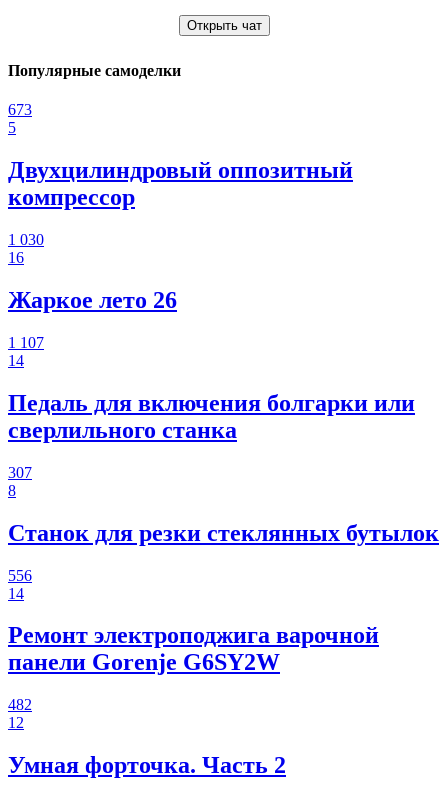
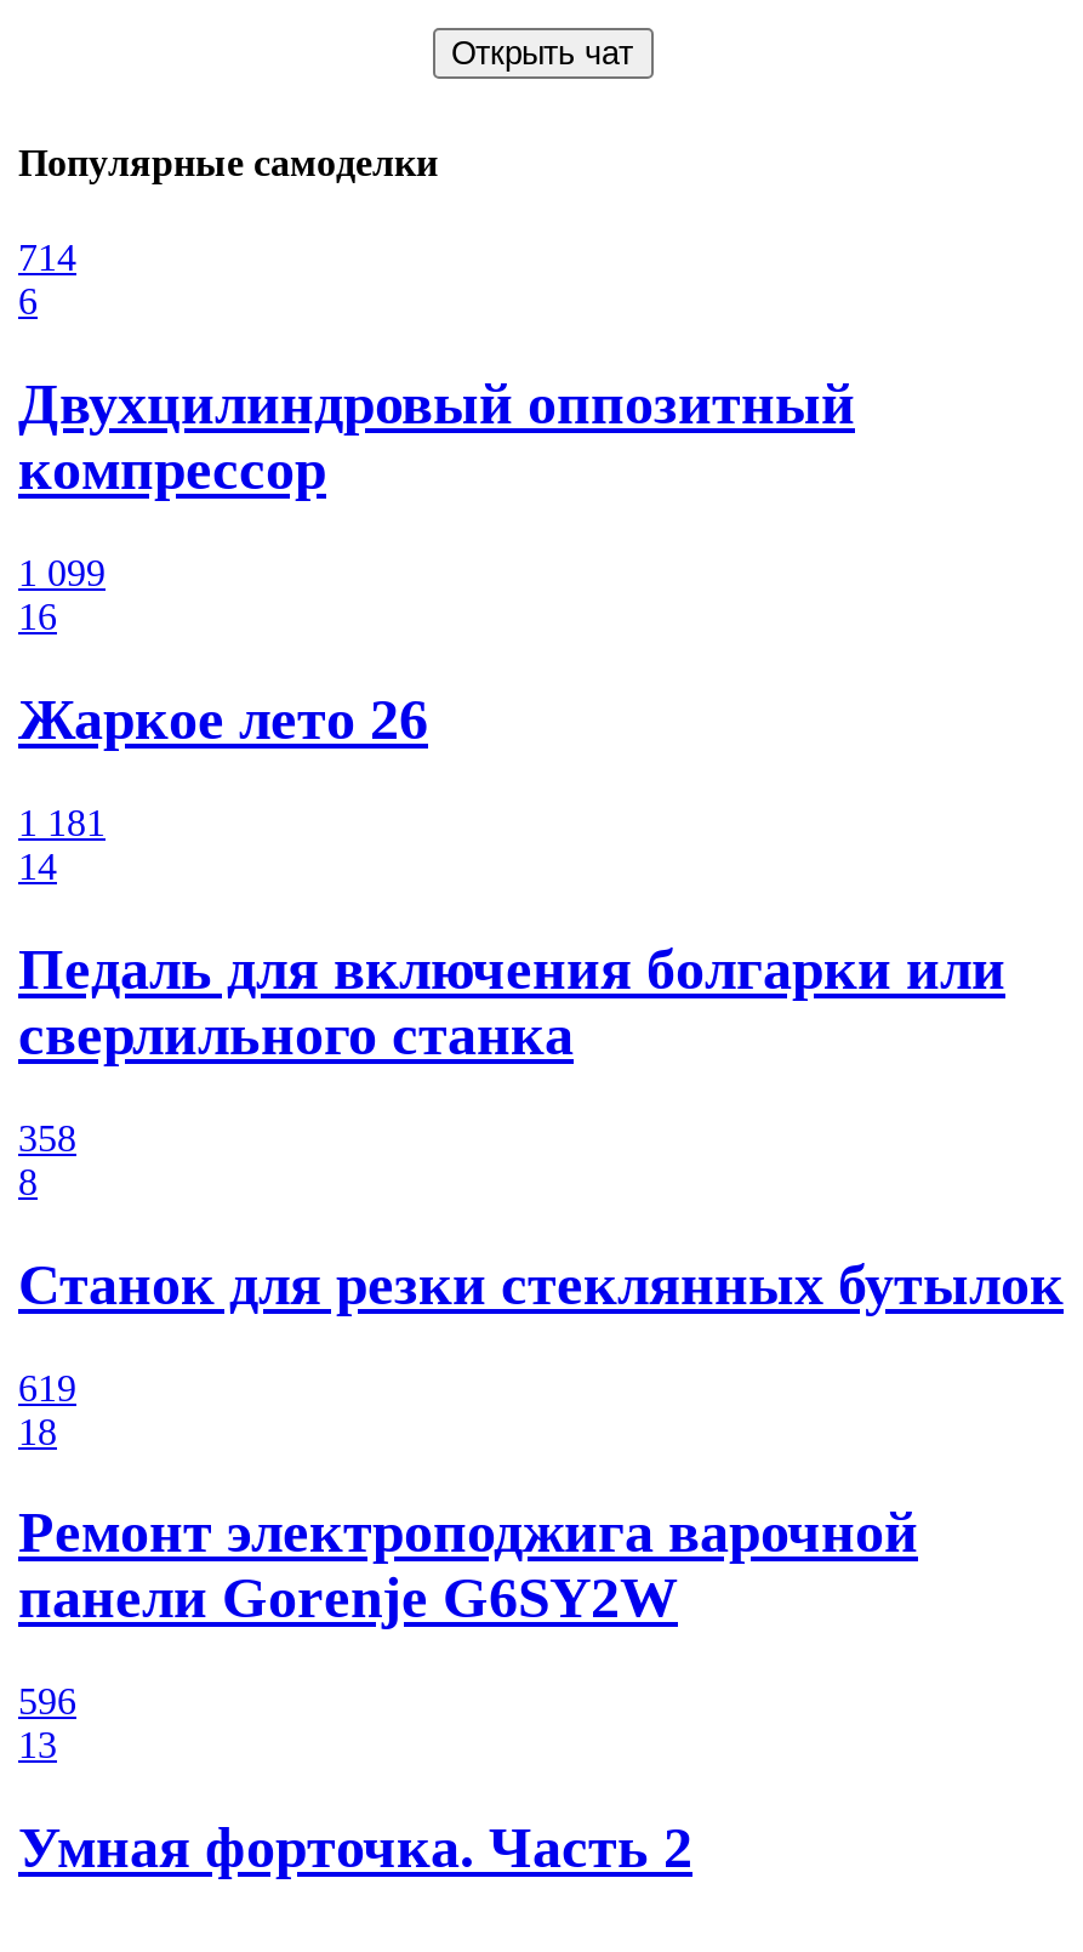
[8,101,32,118] 673 -> [18,237,76,279] 714
[8,119,16,136] 5 -> [18,281,38,322] 6
[8,231,44,248] 1 030 -> [18,552,106,593] 1 099
[8,334,44,351] 1 107 -> [18,802,106,843] 1 181
[8,464,32,481] 307 -> [18,1117,76,1158] 358
[8,566,32,583] 556 -> [18,1366,76,1407] 619
[8,584,24,601] 14 -> [18,1410,57,1451] 18
[8,696,32,713] 482 -> [18,1681,76,1722] 596
[8,714,24,731] 12 -> [18,1725,57,1766] 13

